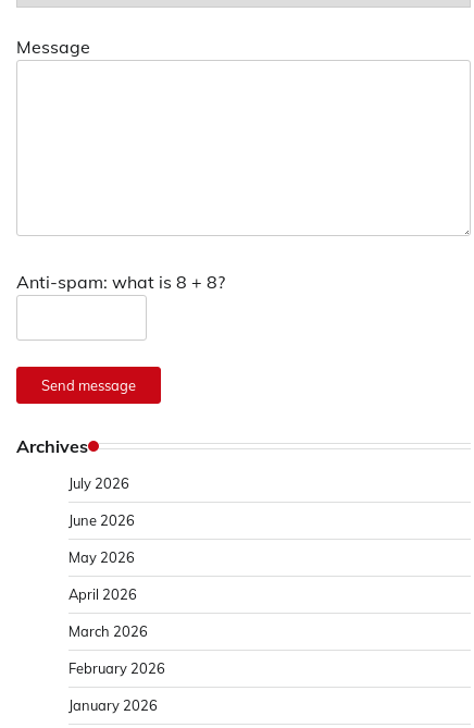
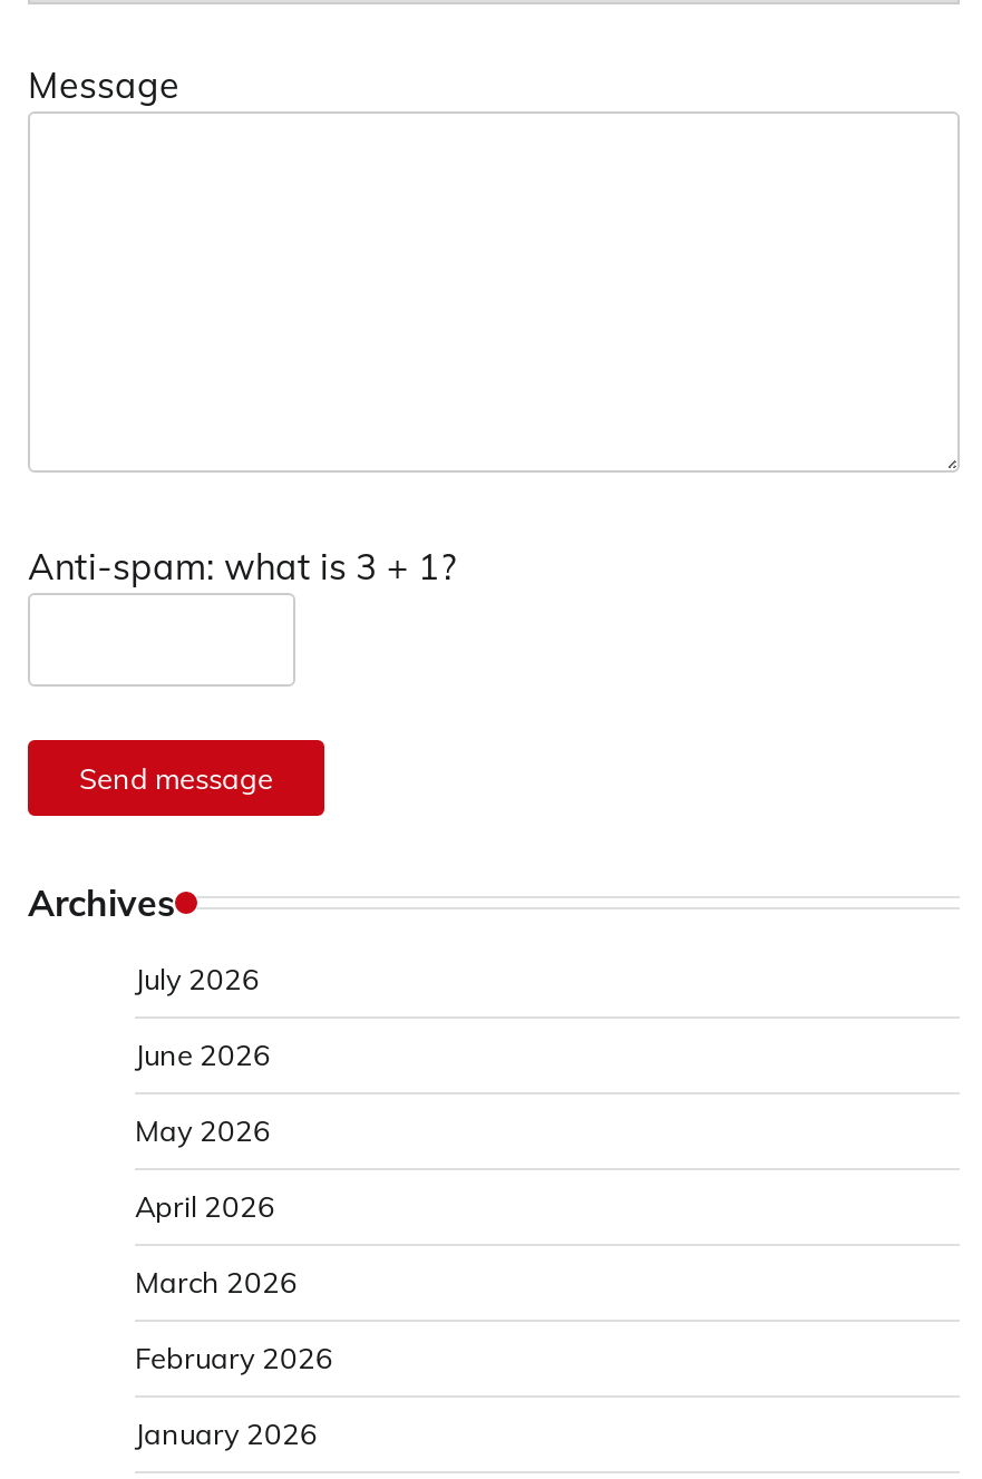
[16,271,225,292] Anti-spam: what is 8 + 8? -> [28,543,456,588] Anti-spam: what is 3 + 1?

